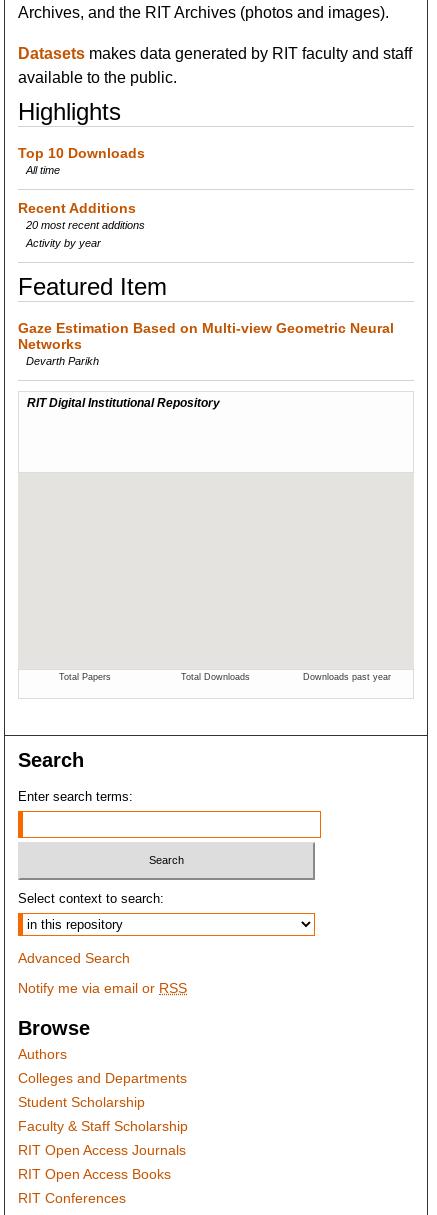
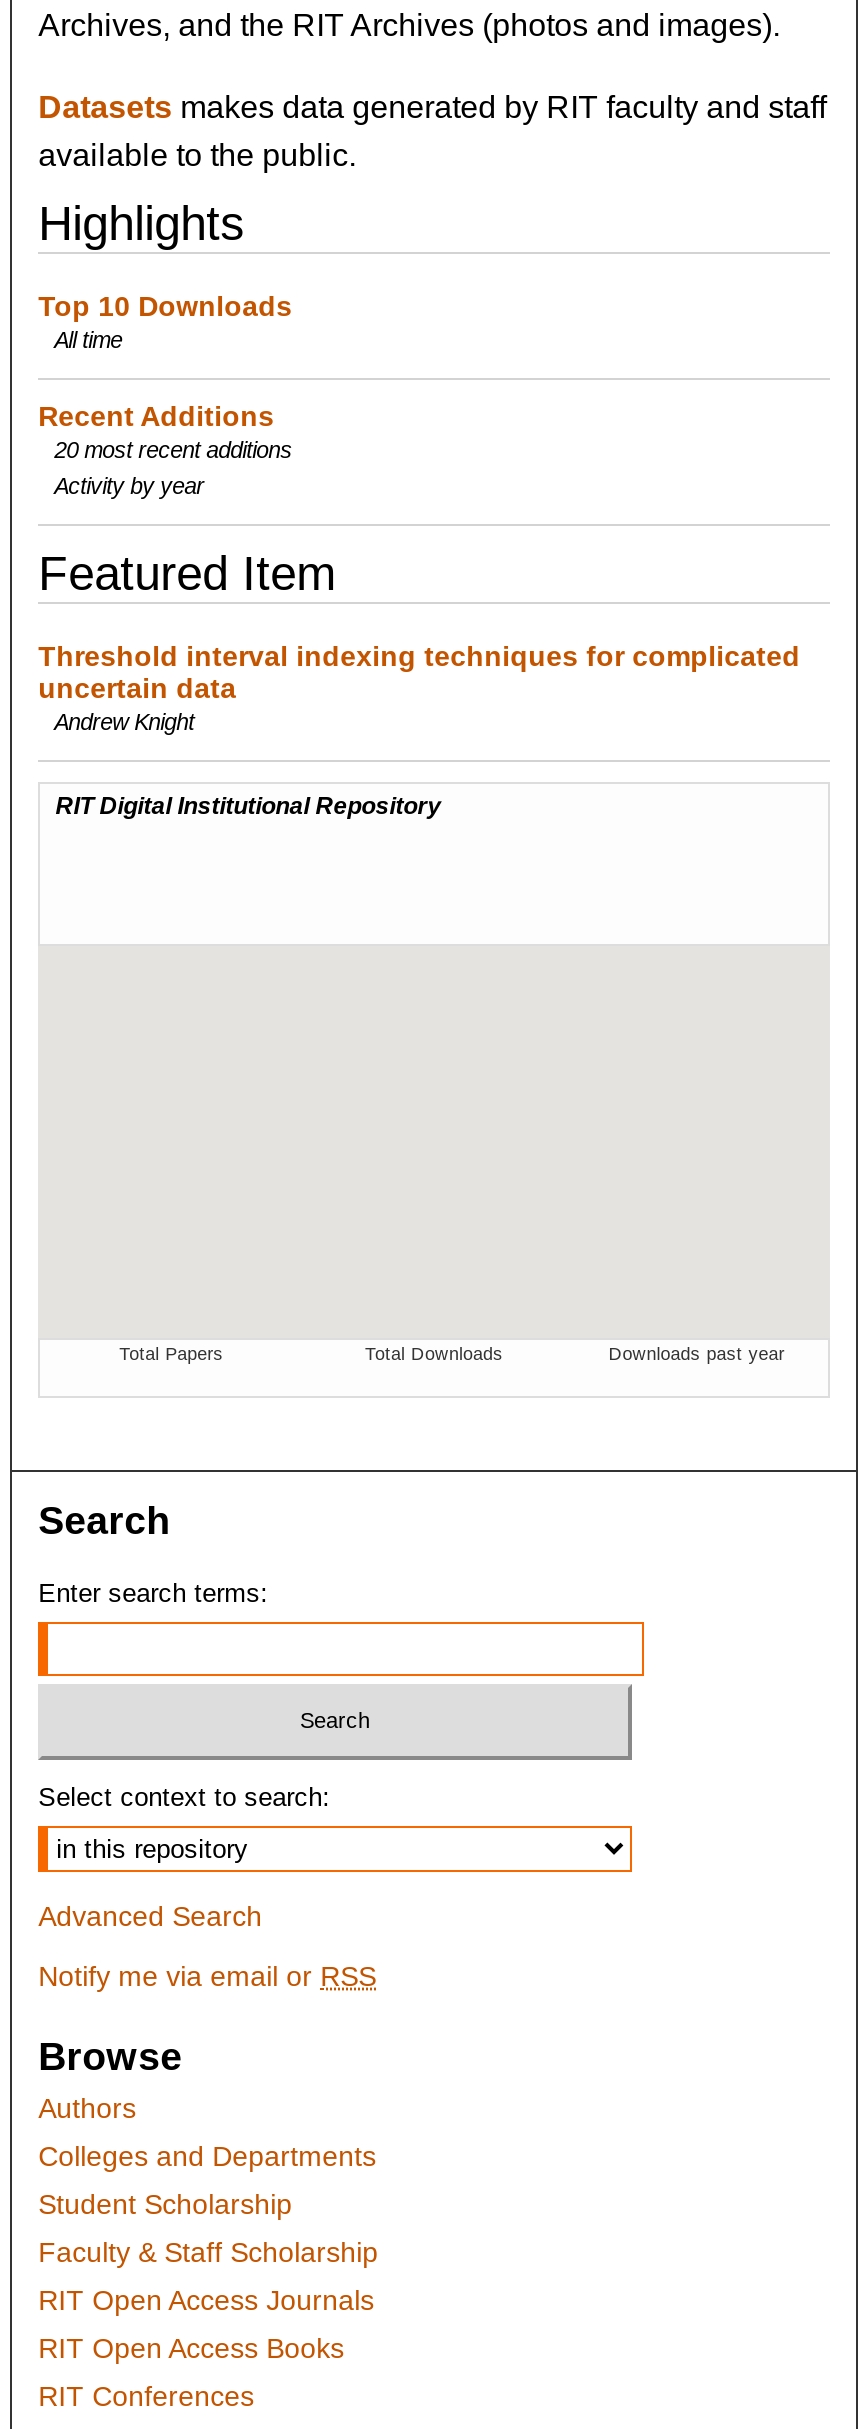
[18,320,394,367] Gaze Estimation Based on Multi-view Geometric Neural | Networks | Devarth Parikh -> [38,640,800,734] Threshold interval indexing techniques for complicated | uncertain data | Andrew Knight

